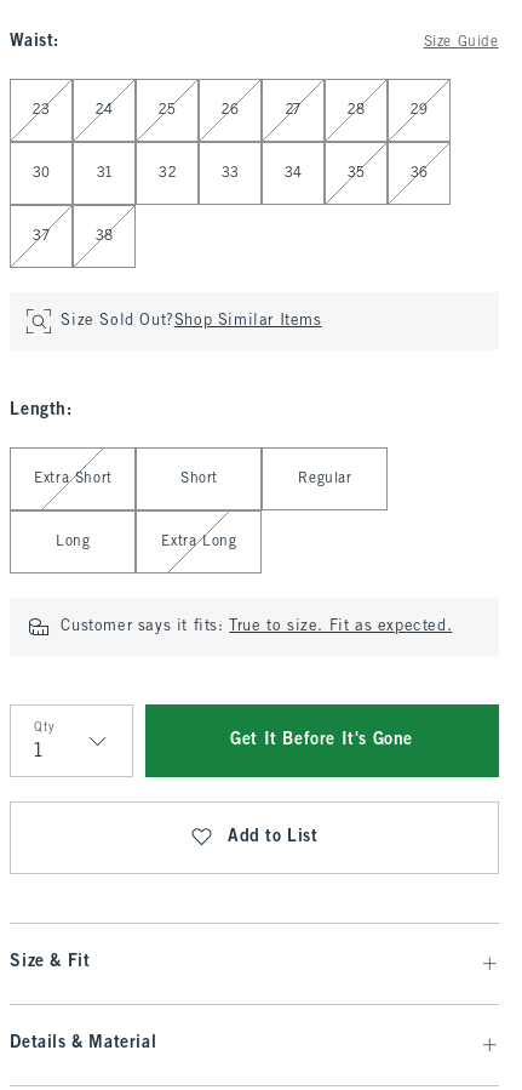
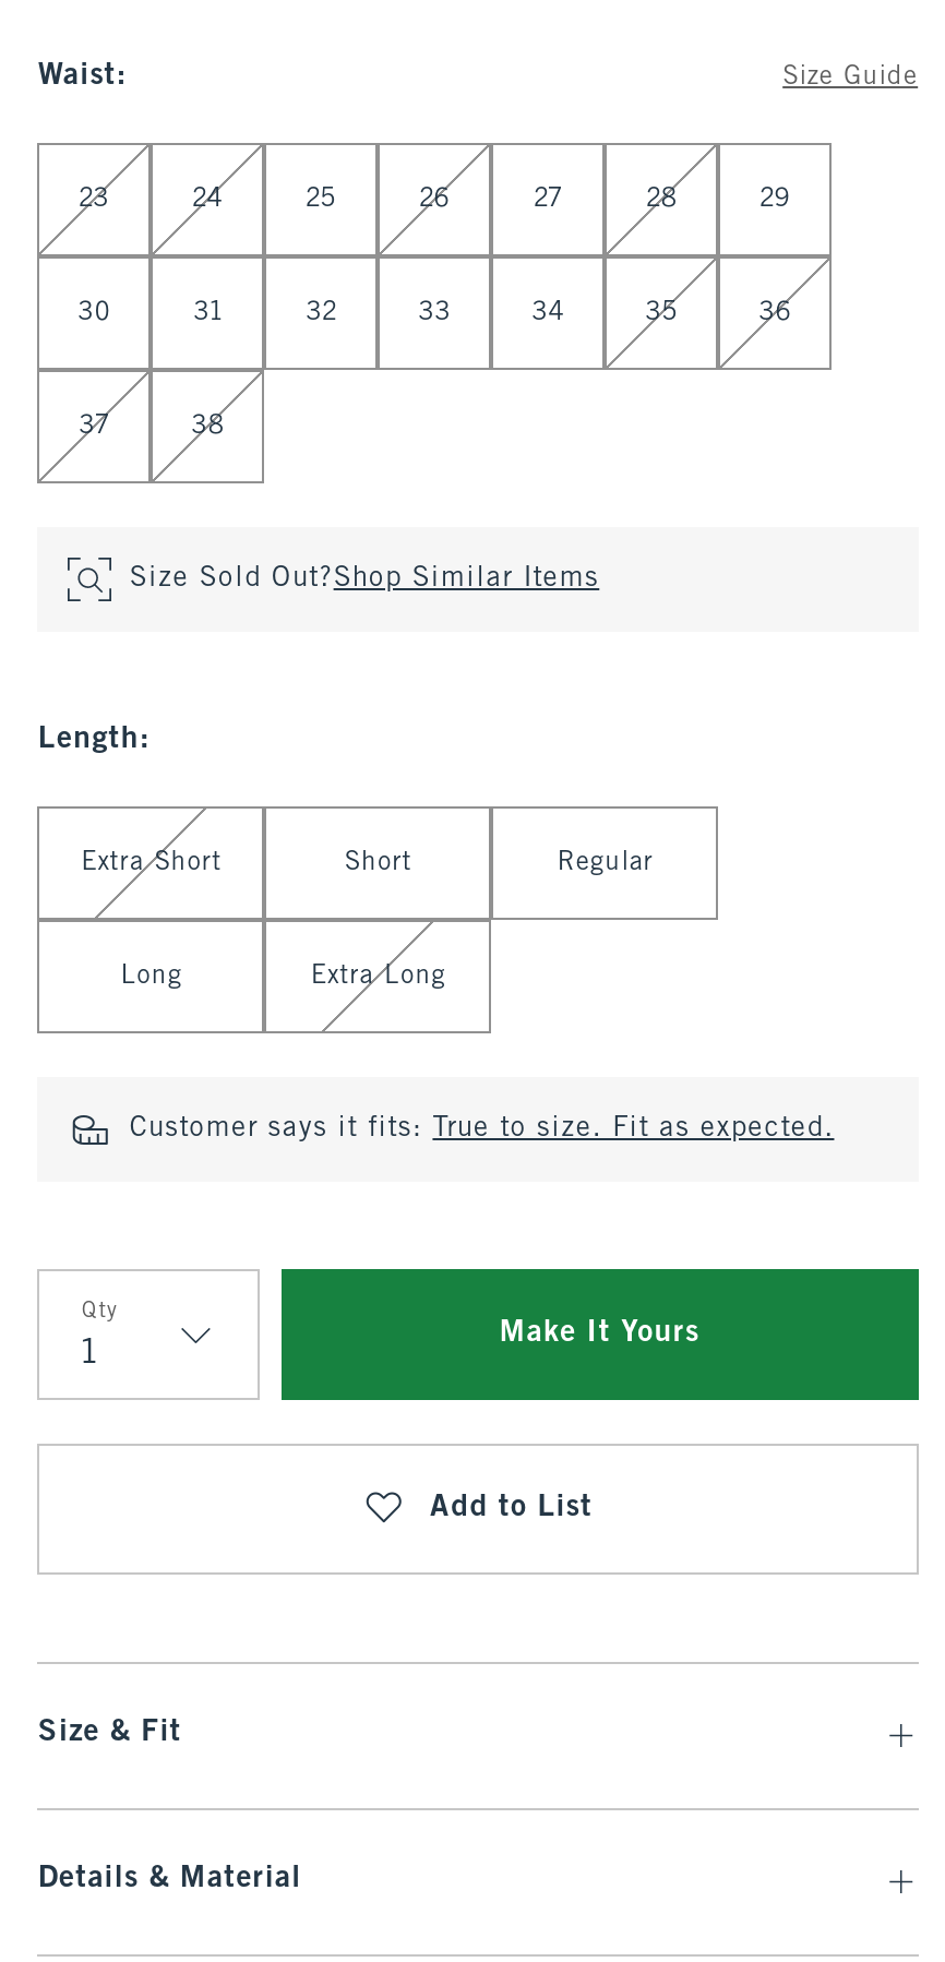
[230,732,413,748] Get It Before It's Gone -> [499,1319,700,1348] Make It Yours

